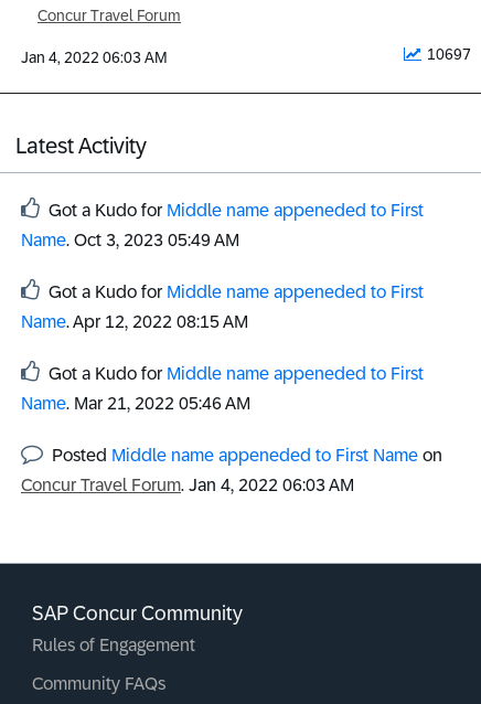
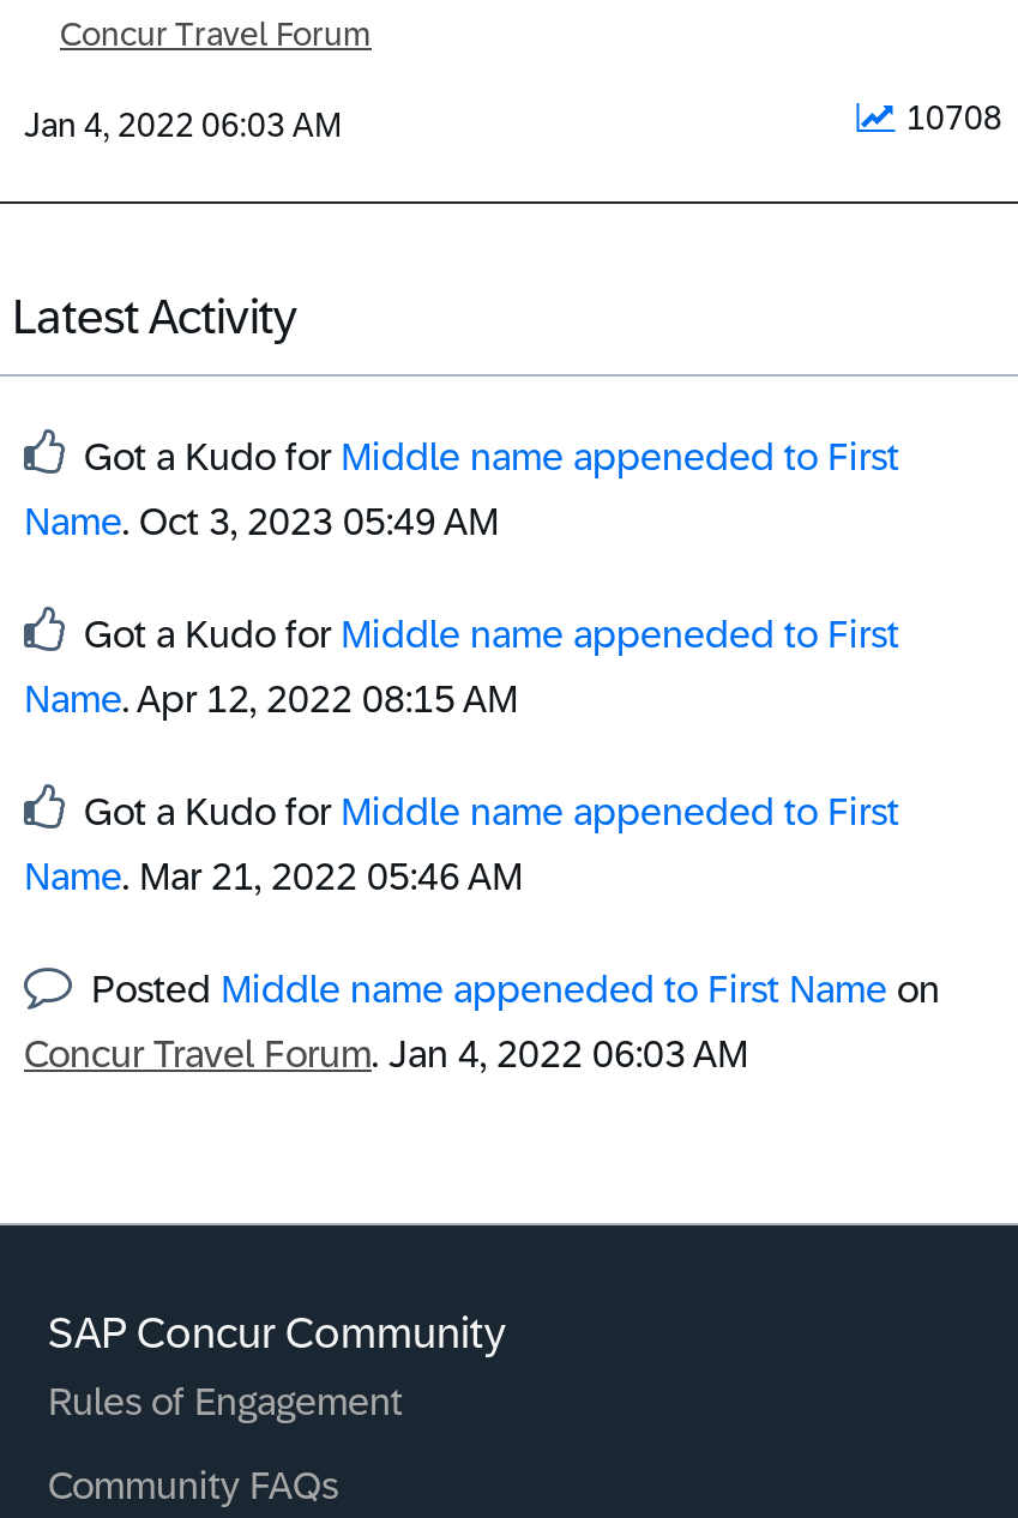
[424,45,471,63] 10697 -> [899,98,1002,136] 10708

